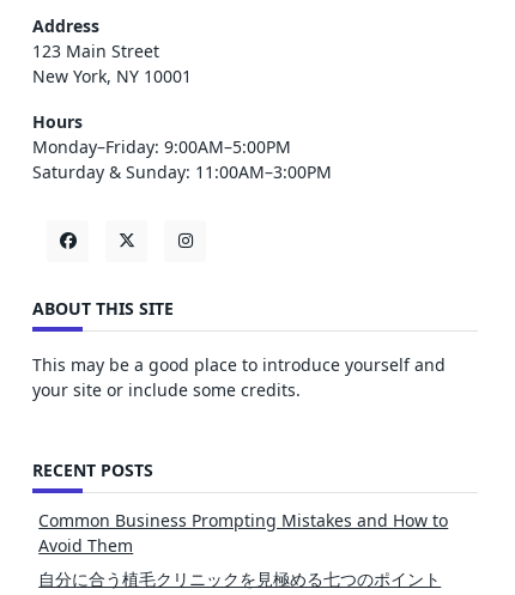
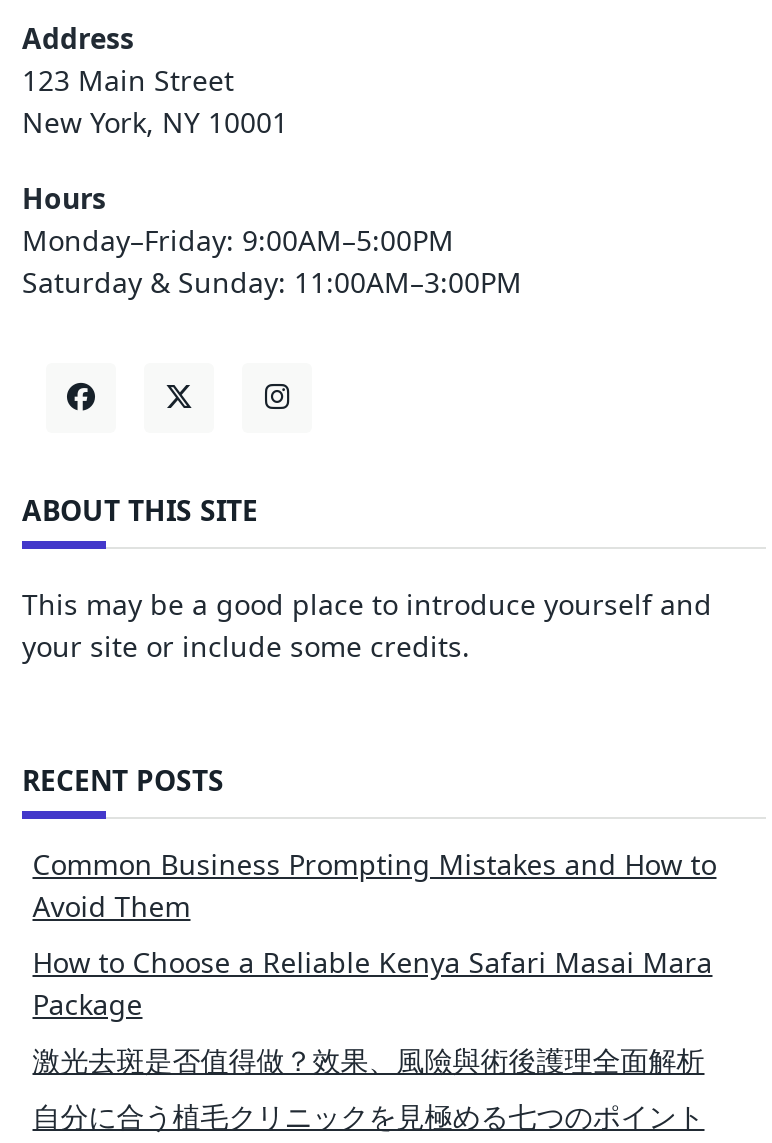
none -> [32,942,712,1078] How to Choose a Reliable Kenya Safari Masai Mara | Package | 激光去斑是否值得做？效果、風險與術後護理全面解析

